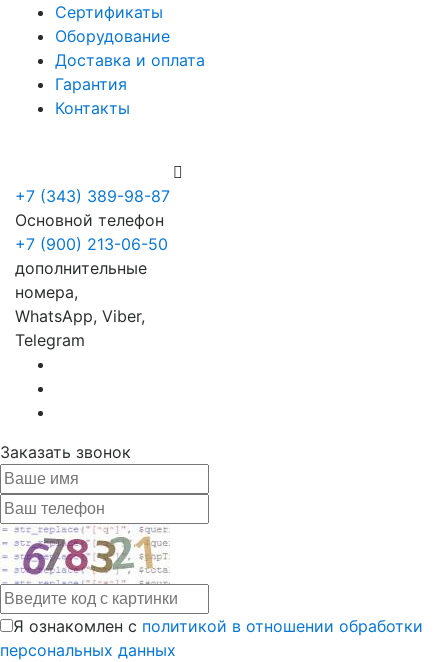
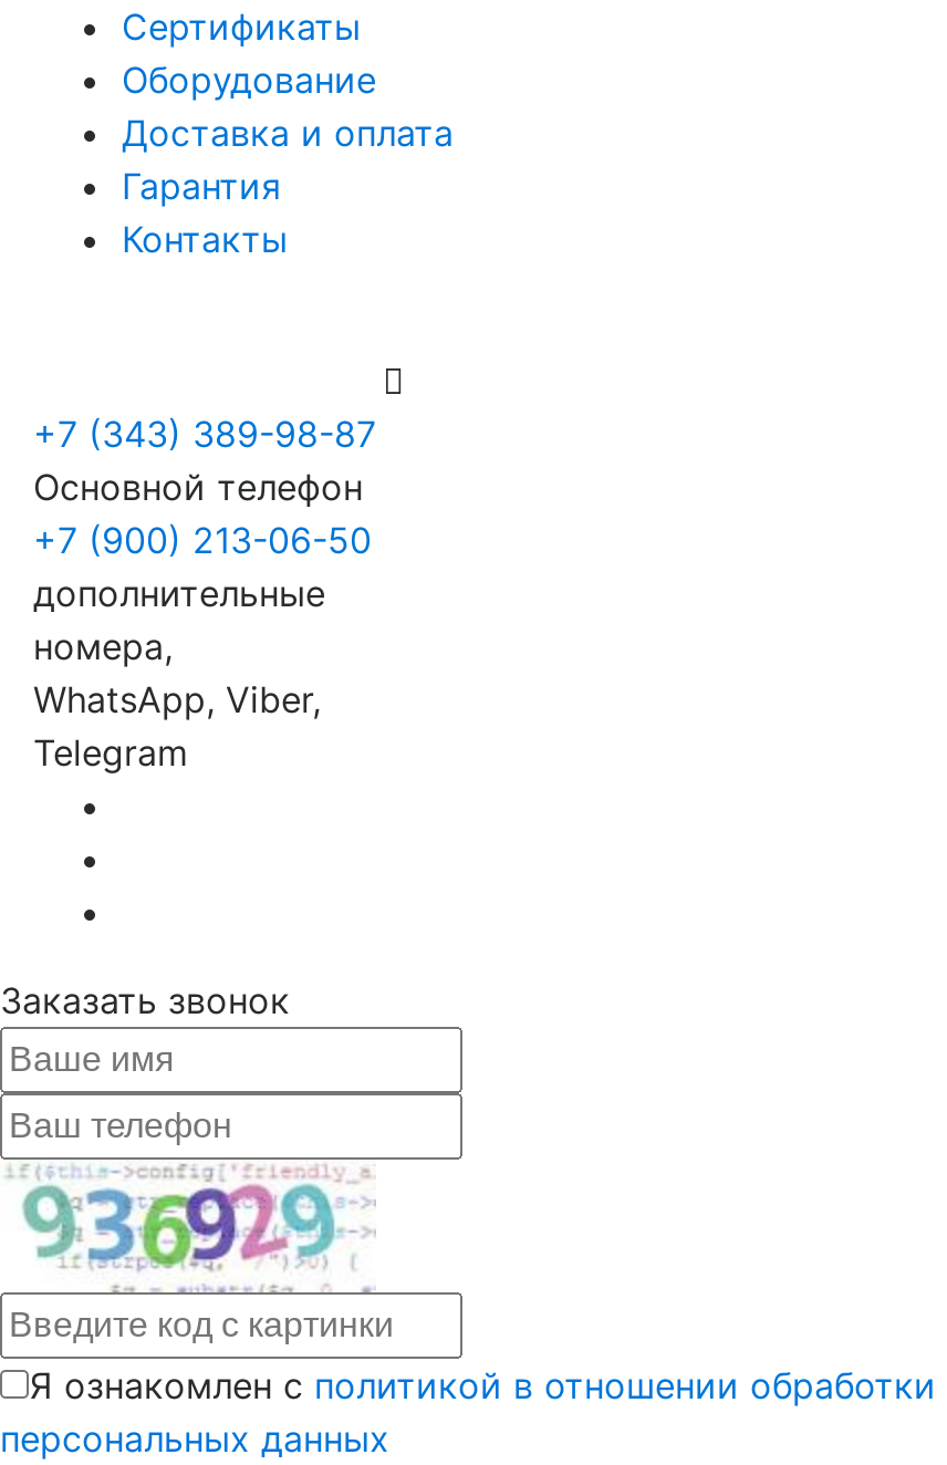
[3,525,169,585] [image] -> [7,1162,374,1295] [image]

